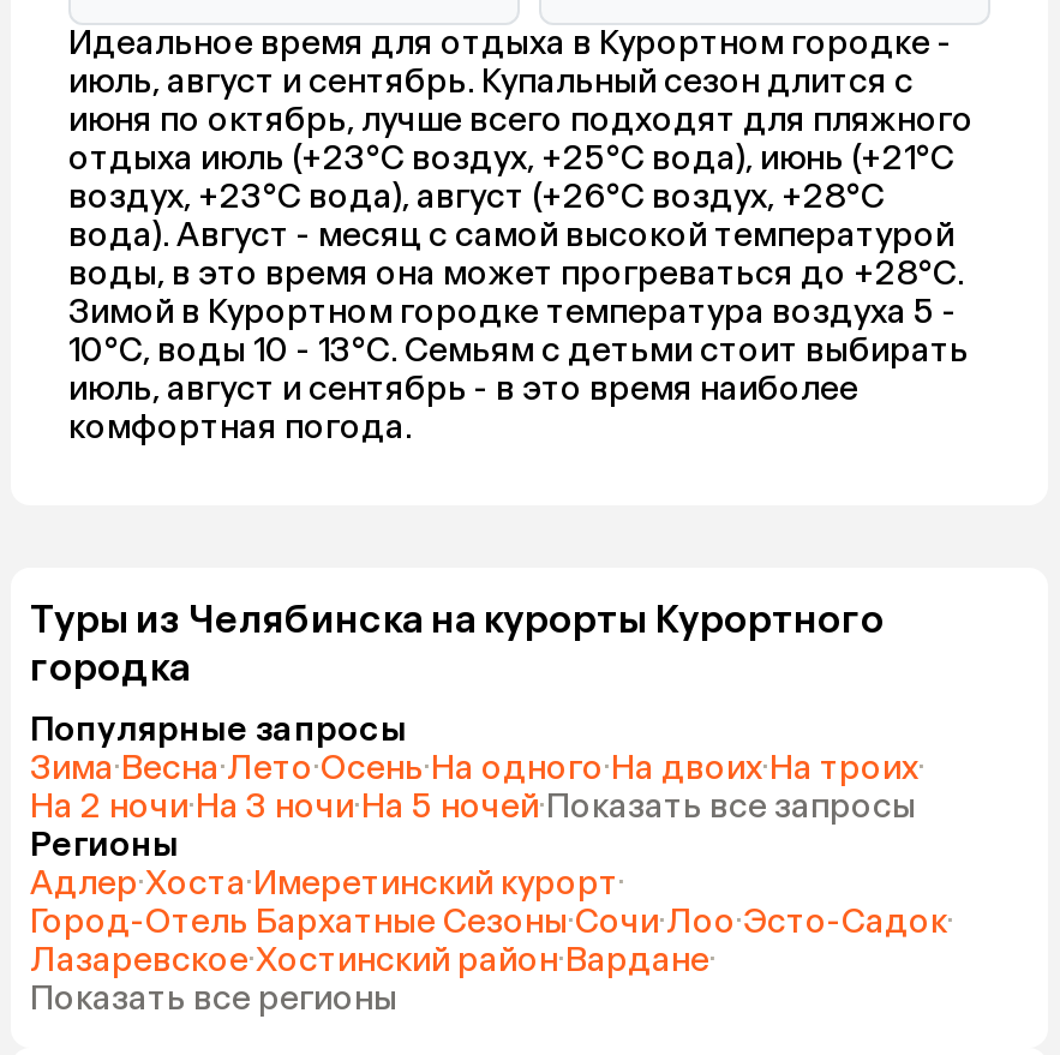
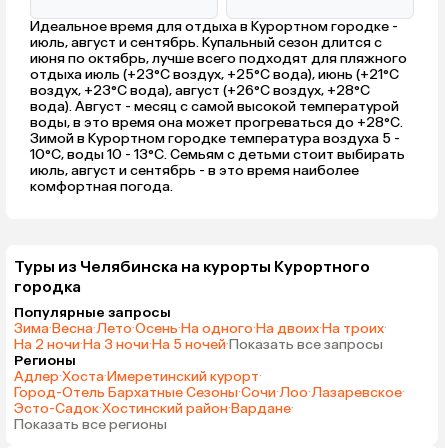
[30,901,954,941] Город-Отель Бархатные Сезоны·Сочи·Лоо·Эсто-Садок· -> [14,384,405,401] Город-Отель Бархатные Сезоны·Сочи·Лоо·Лазаревское·
[30,939,717,980] Лазаревское·Хостинский район·Вардане· -> [14,400,294,417] Эсто-Садок·Хостинский район·Вардане·

